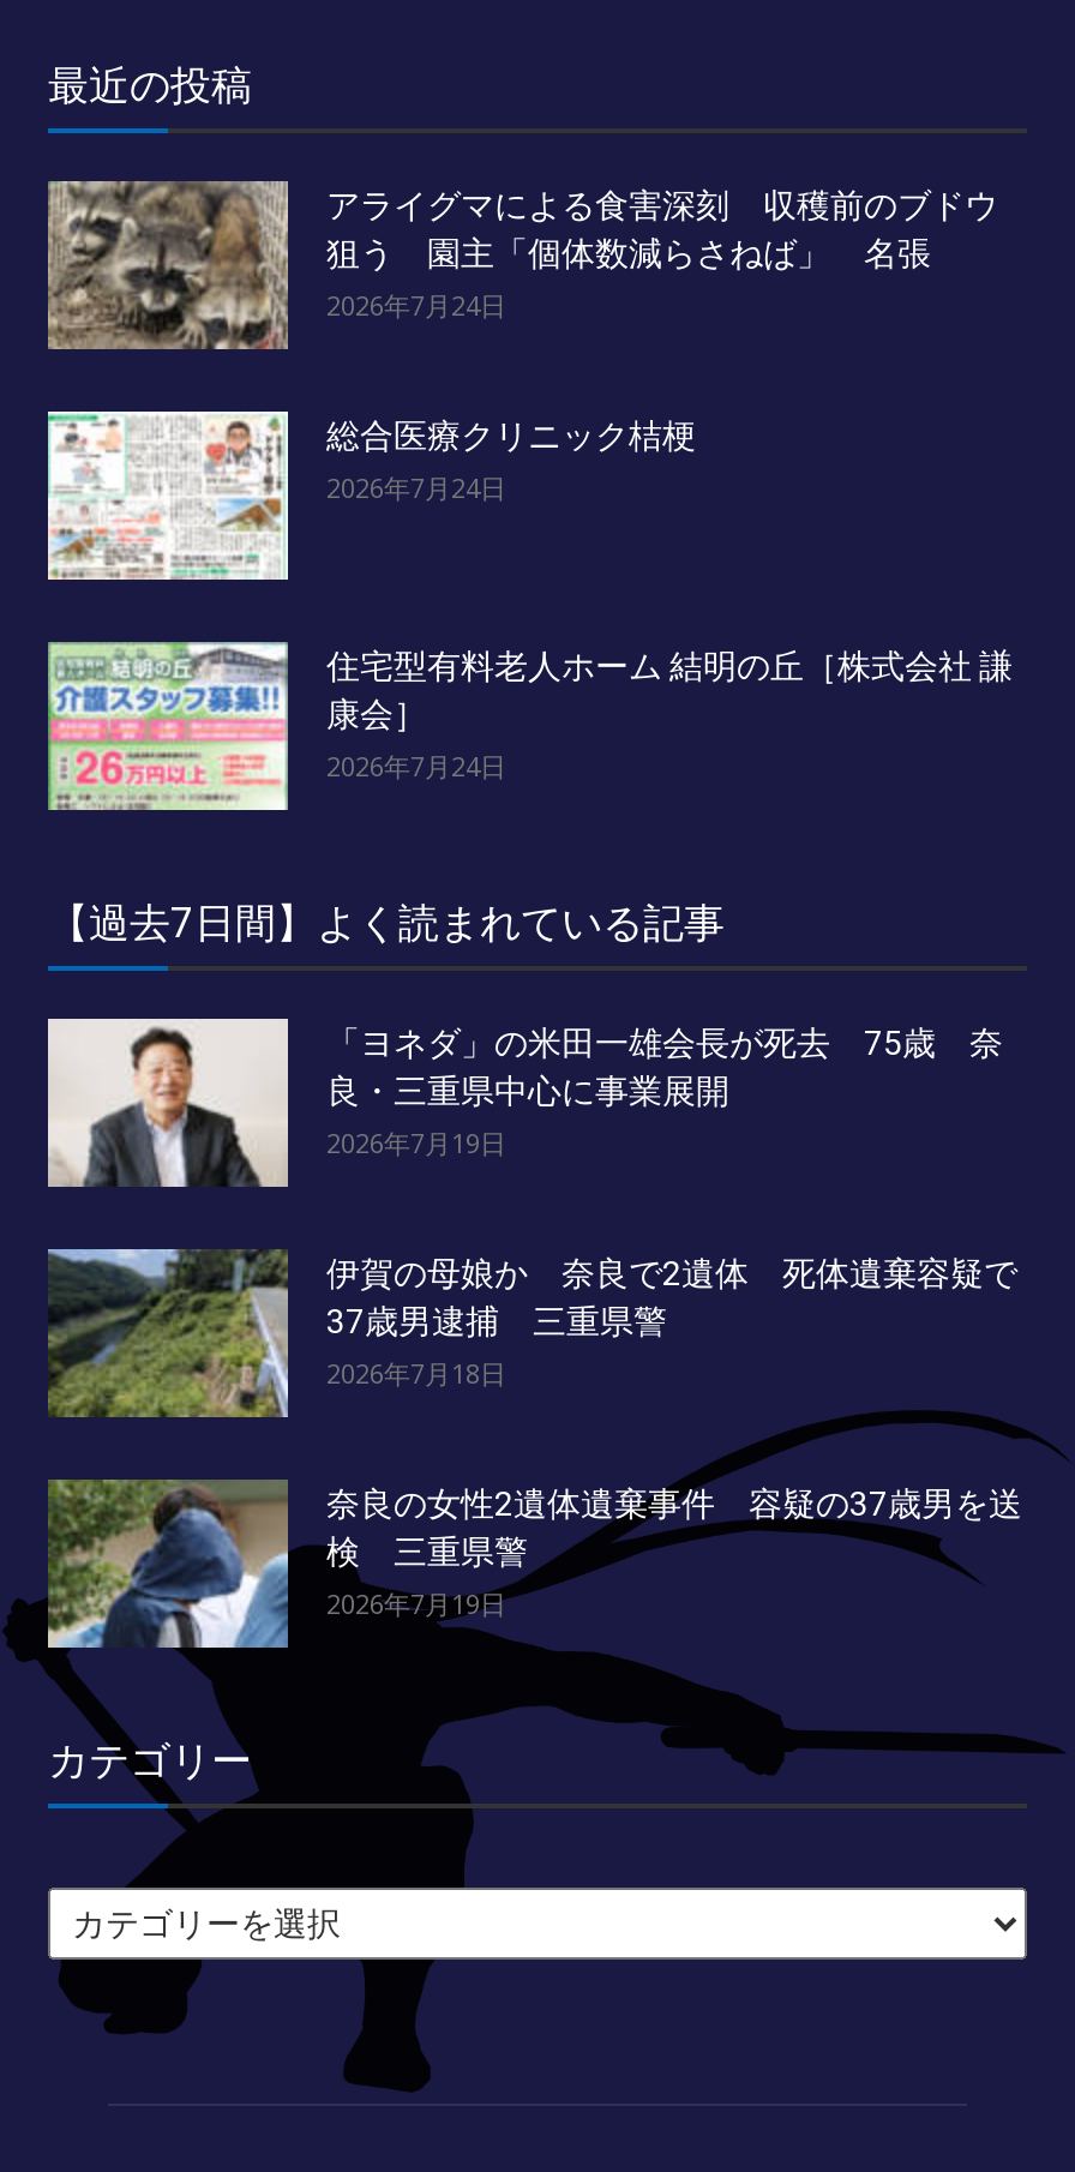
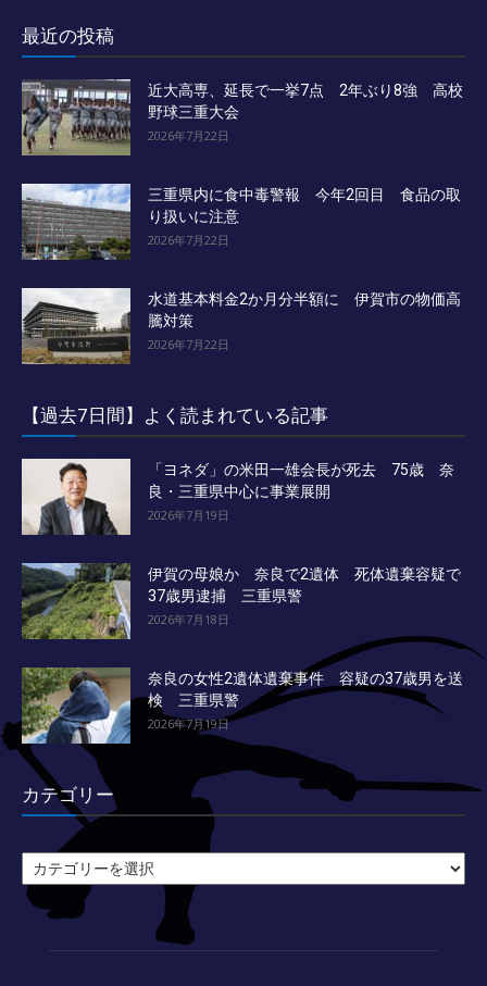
[48,181,998,349] [image] | アライグマによる食害深刻 収穫前のブドウ | 狙う 園主「個体数減らさねば」 名張 | 2026年7月24日 -> [23,80,463,155] [image] | 近大高専、延長で一挙7点 2年ぶり8強 高校 | 野球三重大会 | 2026年7月22日
[46,409,696,582] [image] | 総合医療クリニック桔梗 | 2026年7月24日 -> [22,183,461,260] [image] | 三重県内に食中毒警報 今年2回目 食品の取 | り扱いに注意 | 2026年7月22日
[48,640,1013,812] [image] | 住宅型有料老人ホーム 結明の丘［株式会社 謙 | 康会］ | 2026年7月24日 -> [22,287,461,364] [image] | 水道基本料金2か月分半額に 伊賀市の物価高 | 騰対策 | 2026年7月22日

